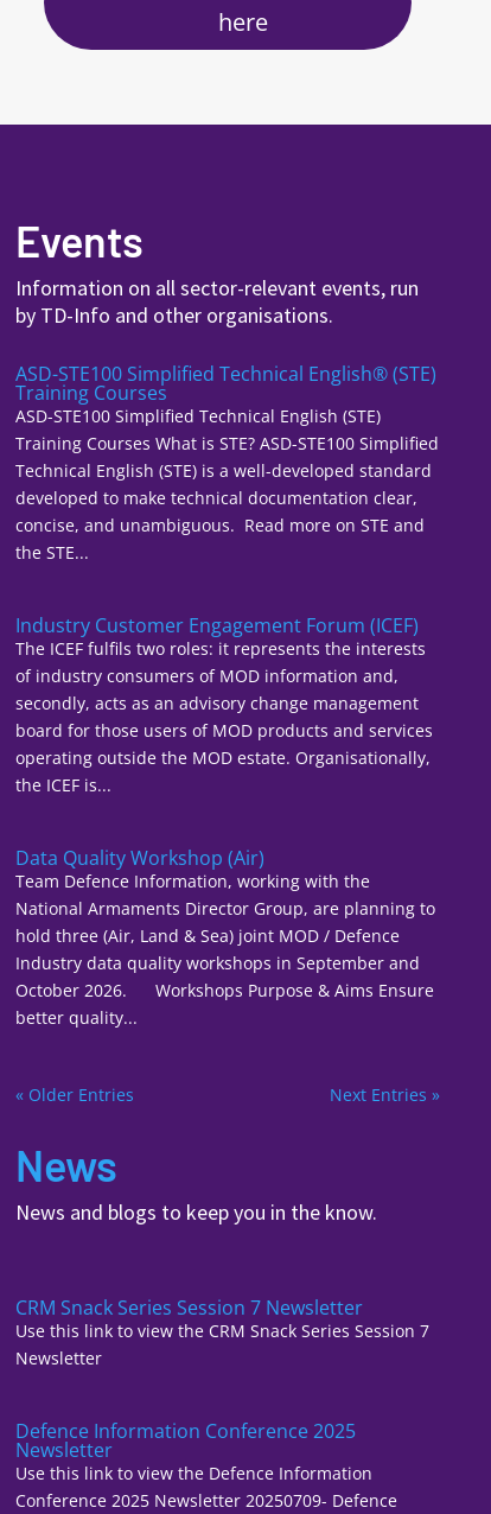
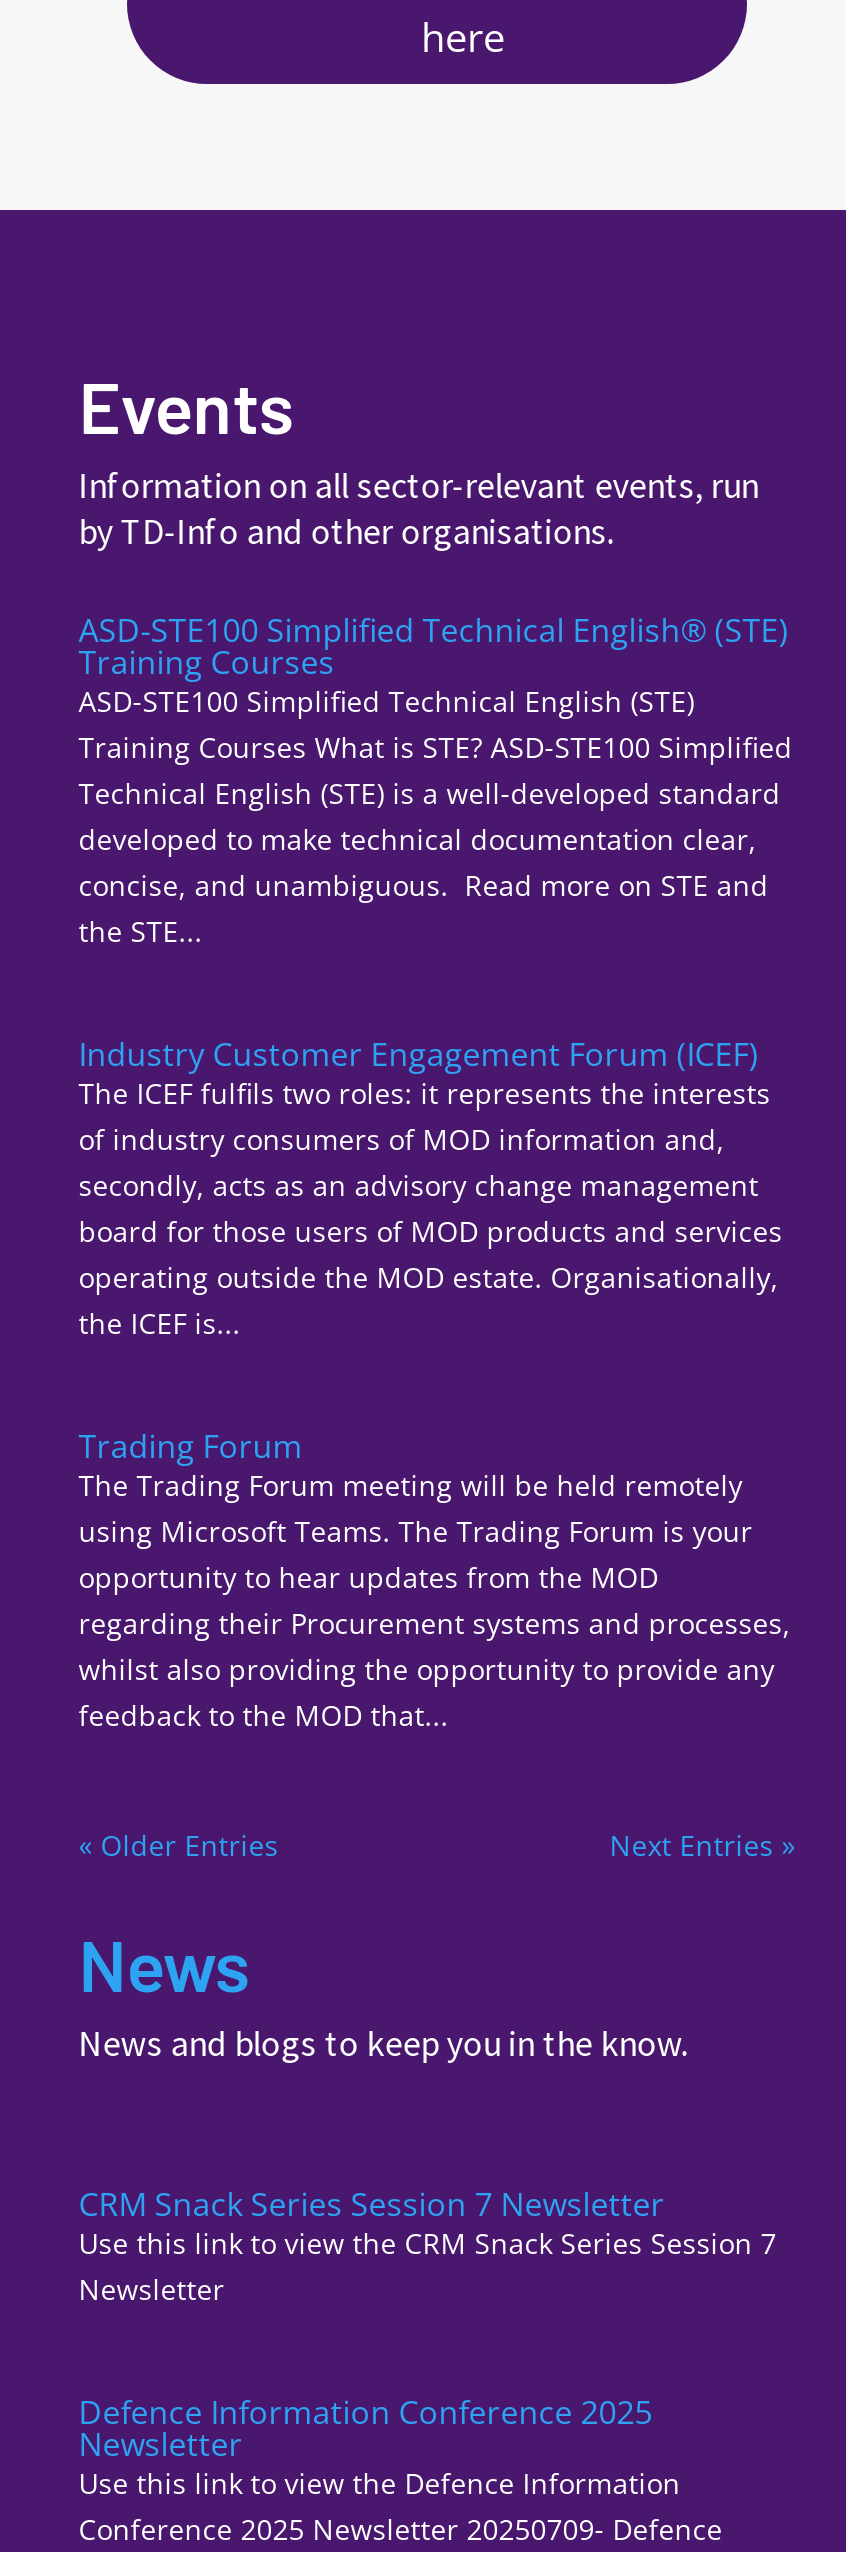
[15,845,435,1029] Data Quality Workshop (Air) | Team Defence Information, working with the | National Armaments Director Group, are planning to | hold three (Air, Land & Sea) joint MOD / Defence | Industry data quality workshops in September and | October 2026. Workshops Purpose & Aims Ensure | better quality... -> [79,1424,791,1734] Trading Forum | The Trading Forum meeting will be held remotely | using Microsoft Teams. The Trading Forum is your | opportunity to hear updates from the MOD | regarding their Procurement systems and processes, | whilst also providing the opportunity to provide any | feedback to the MOD that...

